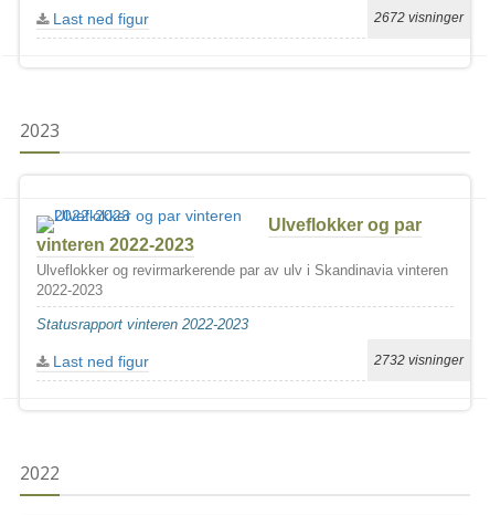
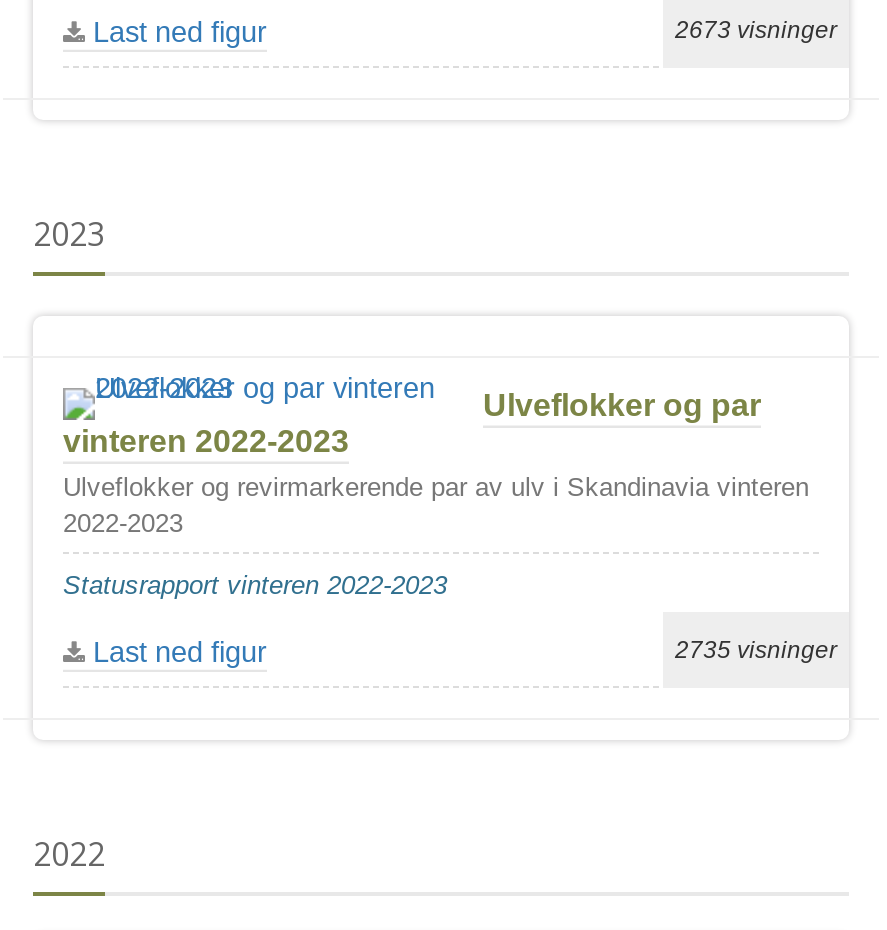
[374,10,464,25] 2672 visninger -> [675,16,837,44] 2673 visninger
[374,353,464,368] 2732 visninger -> [675,636,837,664] 2735 visninger

